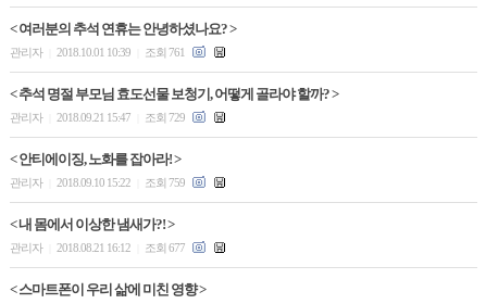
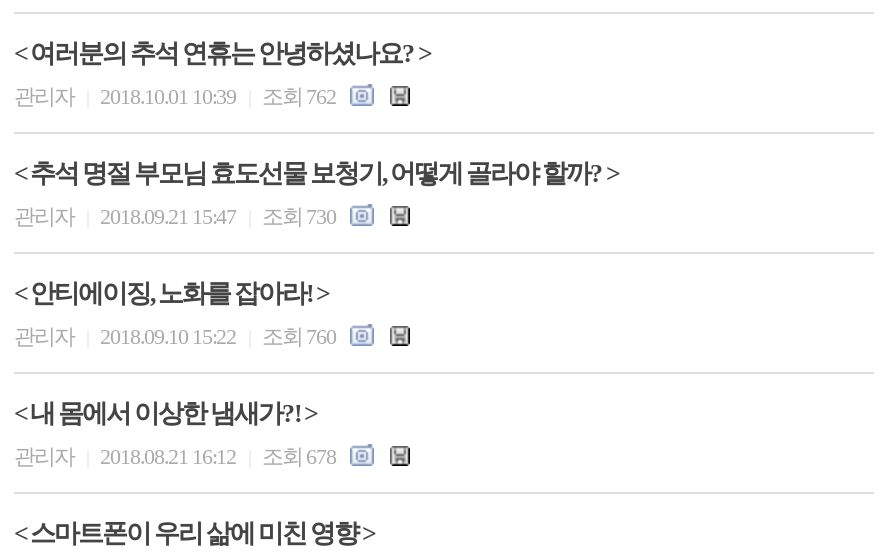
[10,46,187,59] 관리자 2018.10.01 10:39 조회 761 -> [14,85,340,109] 관리자 2018.10.01 10:39 조회 762
[10,111,187,124] 관리자 2018.09.21 15:47 조회 729 -> [14,205,340,229] 관리자 2018.09.21 15:47 조회 730
[10,176,187,189] 관리자 2018.09.10 15:22 조회 759 -> [14,325,340,349] 관리자 2018.09.10 15:22 조회 760
[10,242,187,255] 관리자 2018.08.21 16:12 조회 677 -> [14,445,340,469] 관리자 2018.08.21 16:12 조회 678

